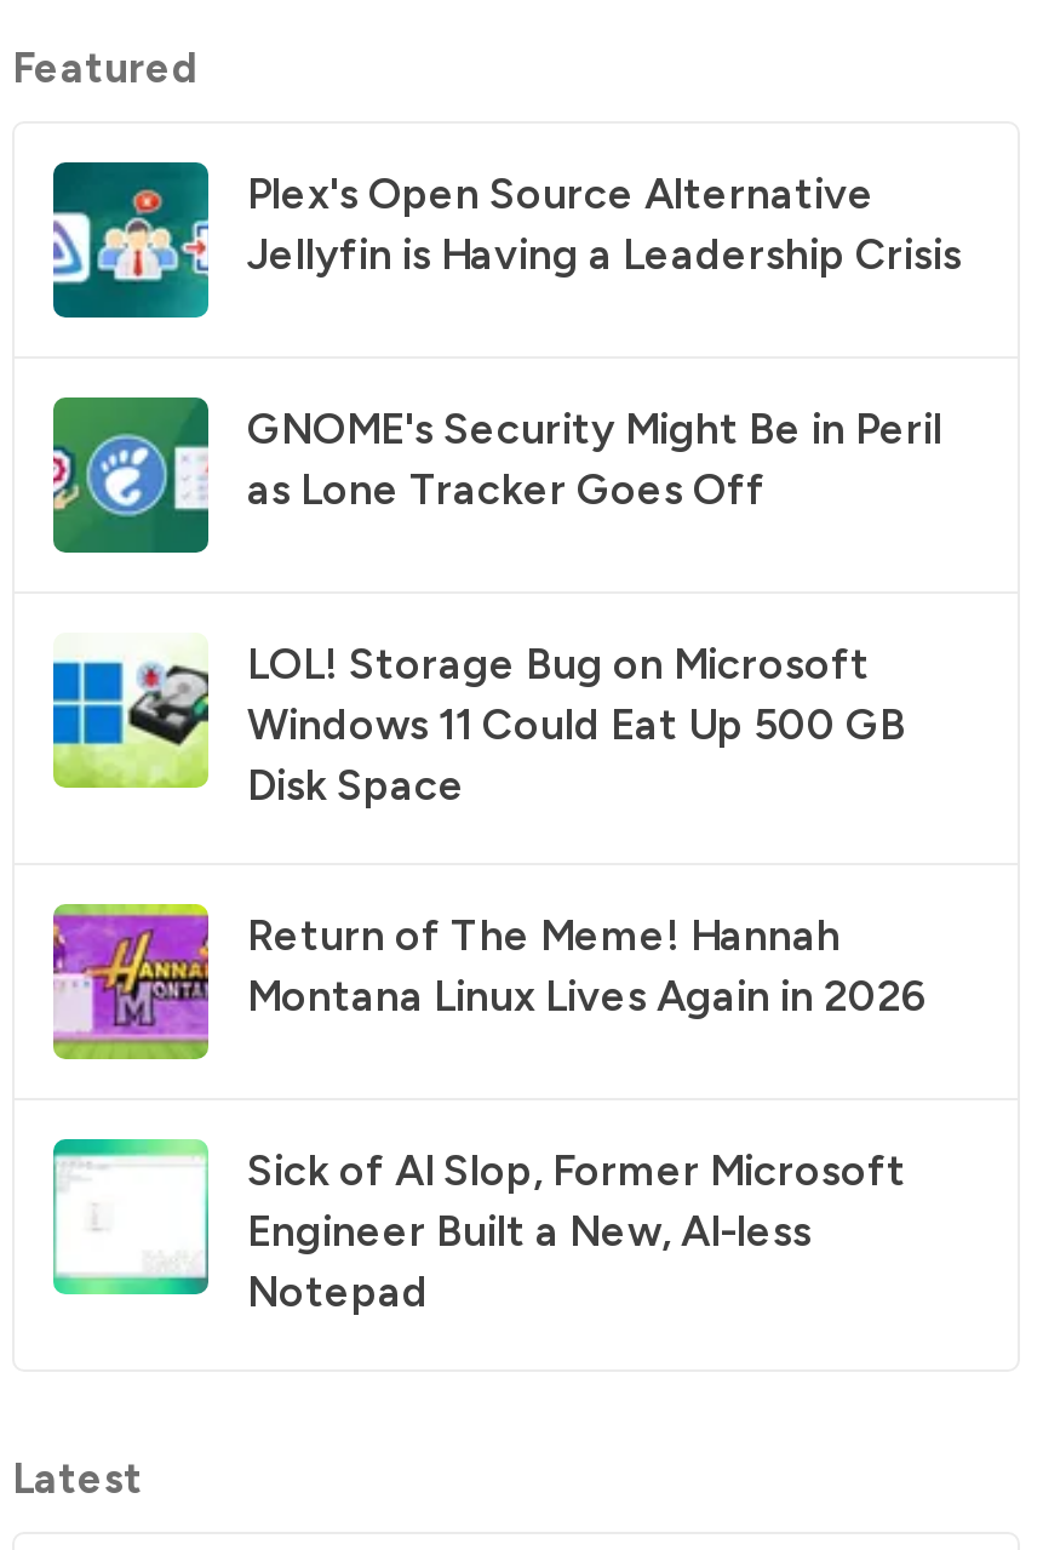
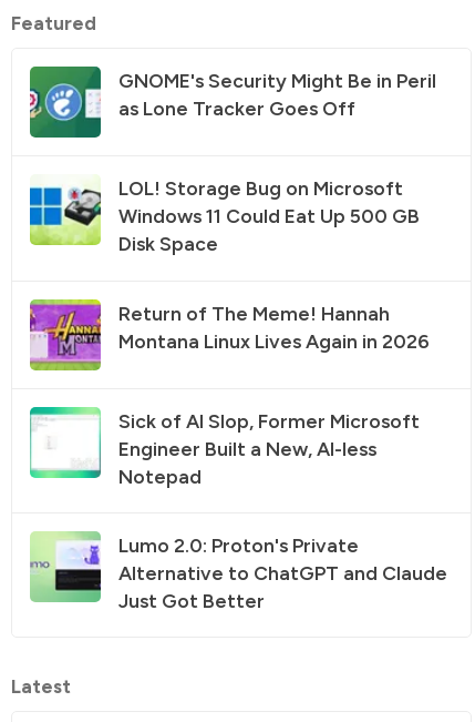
[53,159,962,321] [image] | Plex's Open Source Alternative | Jellyfin is Having a Leadership Crisis -> none
moved [48,401,942,1316] -> [28,69,436,487]: [image] | GNOME's Security Might Be in Peril | as Lone Tracker Goes Off | ... | Engineer Built a New, AI-less | Notepad
none -> [30,531,447,612] [image] | Lumo 2.0: Proton's Private | Alternative to ChatGPT and Claude | Just Got Better

